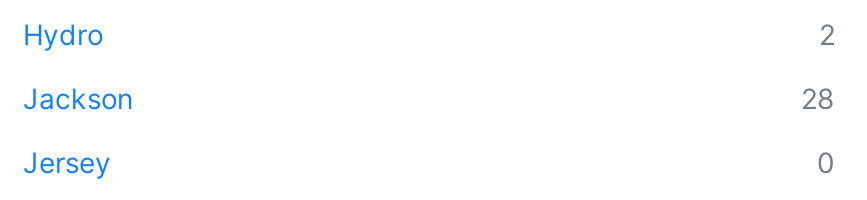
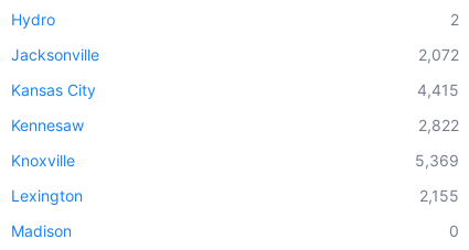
[23,80,835,178] Jackson | 28 | Jersey -> [11,45,459,240] Jacksonville | 2,072 | Kansas City | 4,415 | Kennesaw | 2,822 | Knoxville | 5,369 | Lexington | 2,155 | Madison

